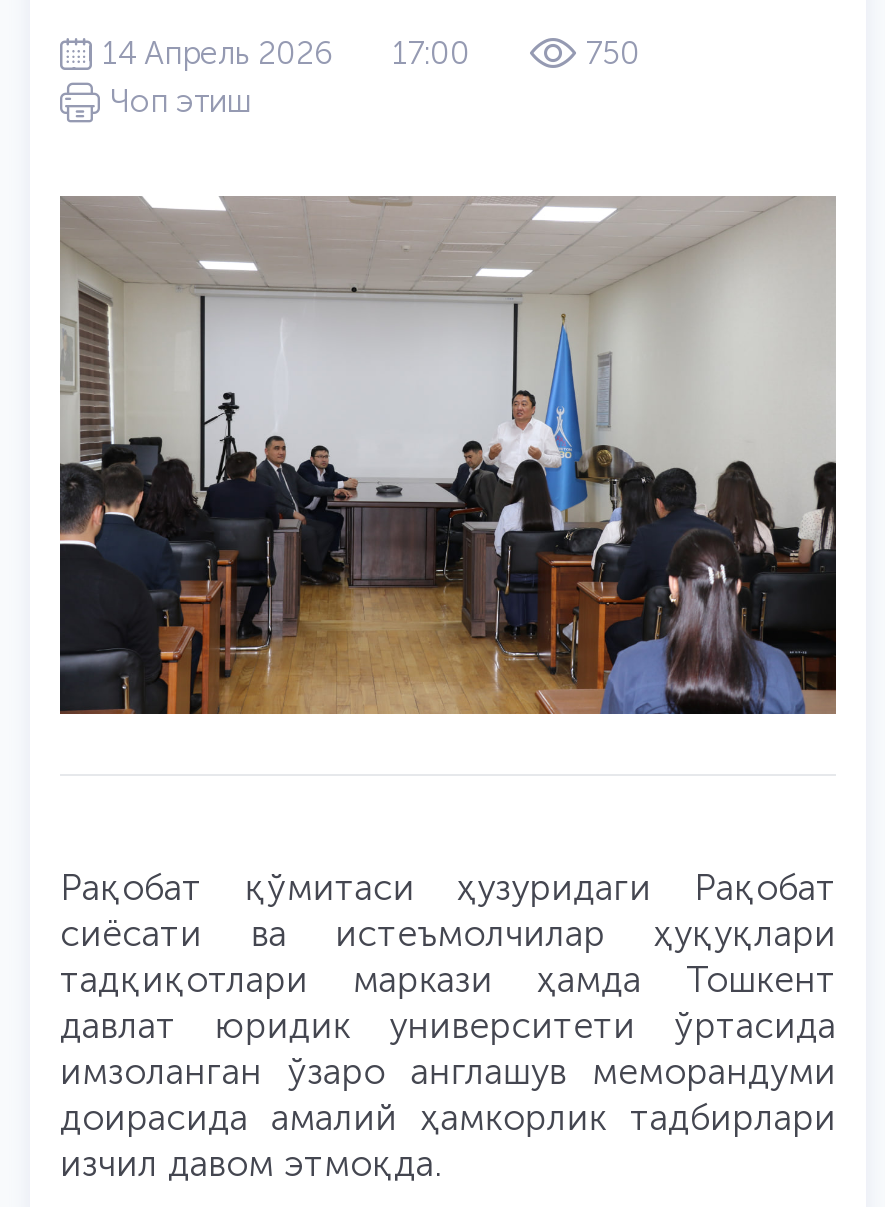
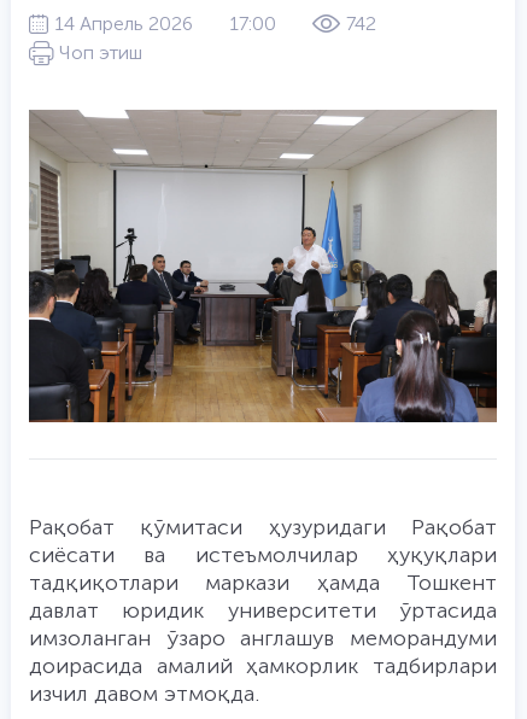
[586,34,640,72] 750 -> [346,12,376,35] 742

